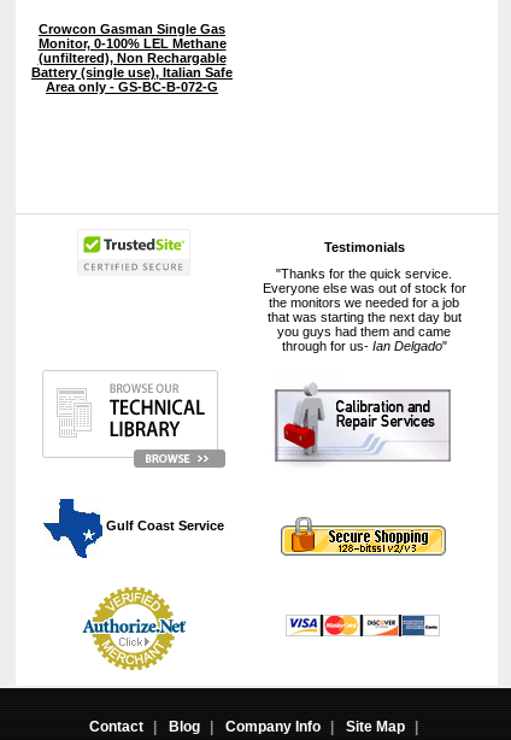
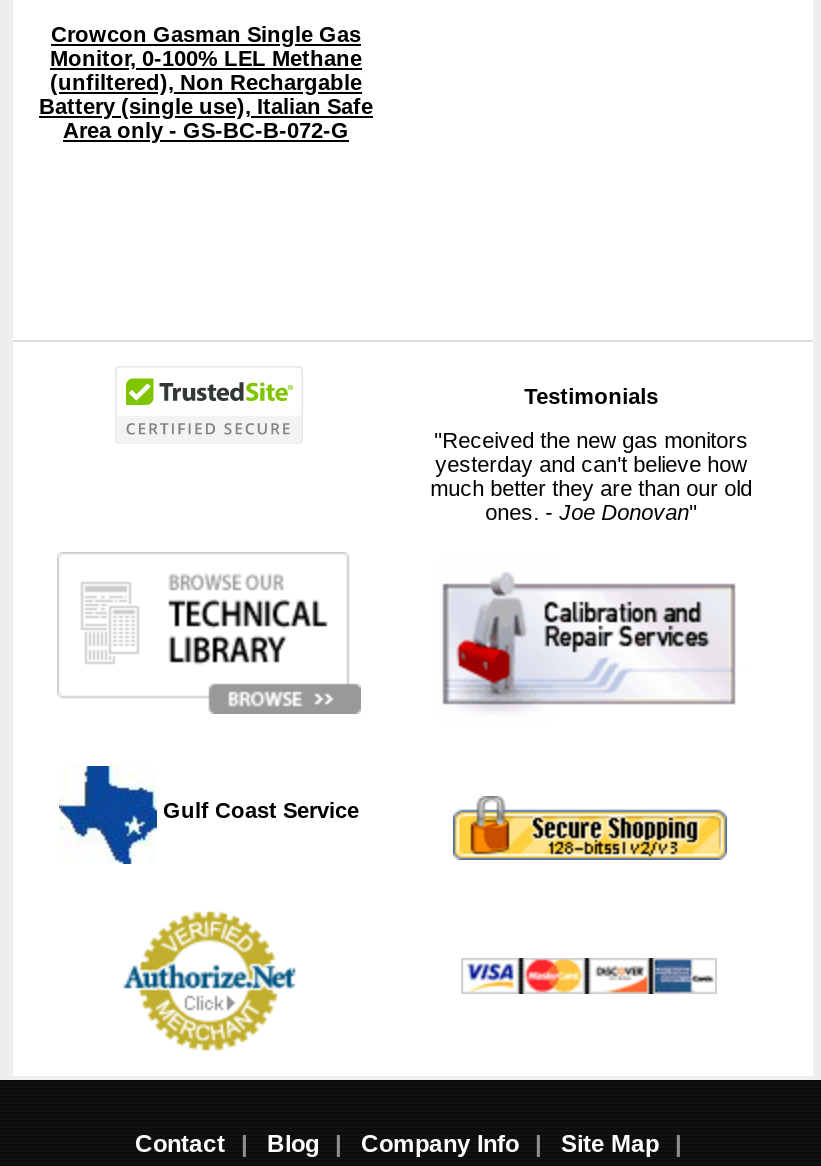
[262,266,466,353] "Thanks for the quick service. | Everyone else was out of stock for | the monitors we needed for a job | that was starting the next day but | you guys had them and came | through for us- Ian Delgado" -> [430,427,752,523] "Received the new gas monitors | yesterday and can't believe how | much better they are than our old | ones. - Joe Donovan"

